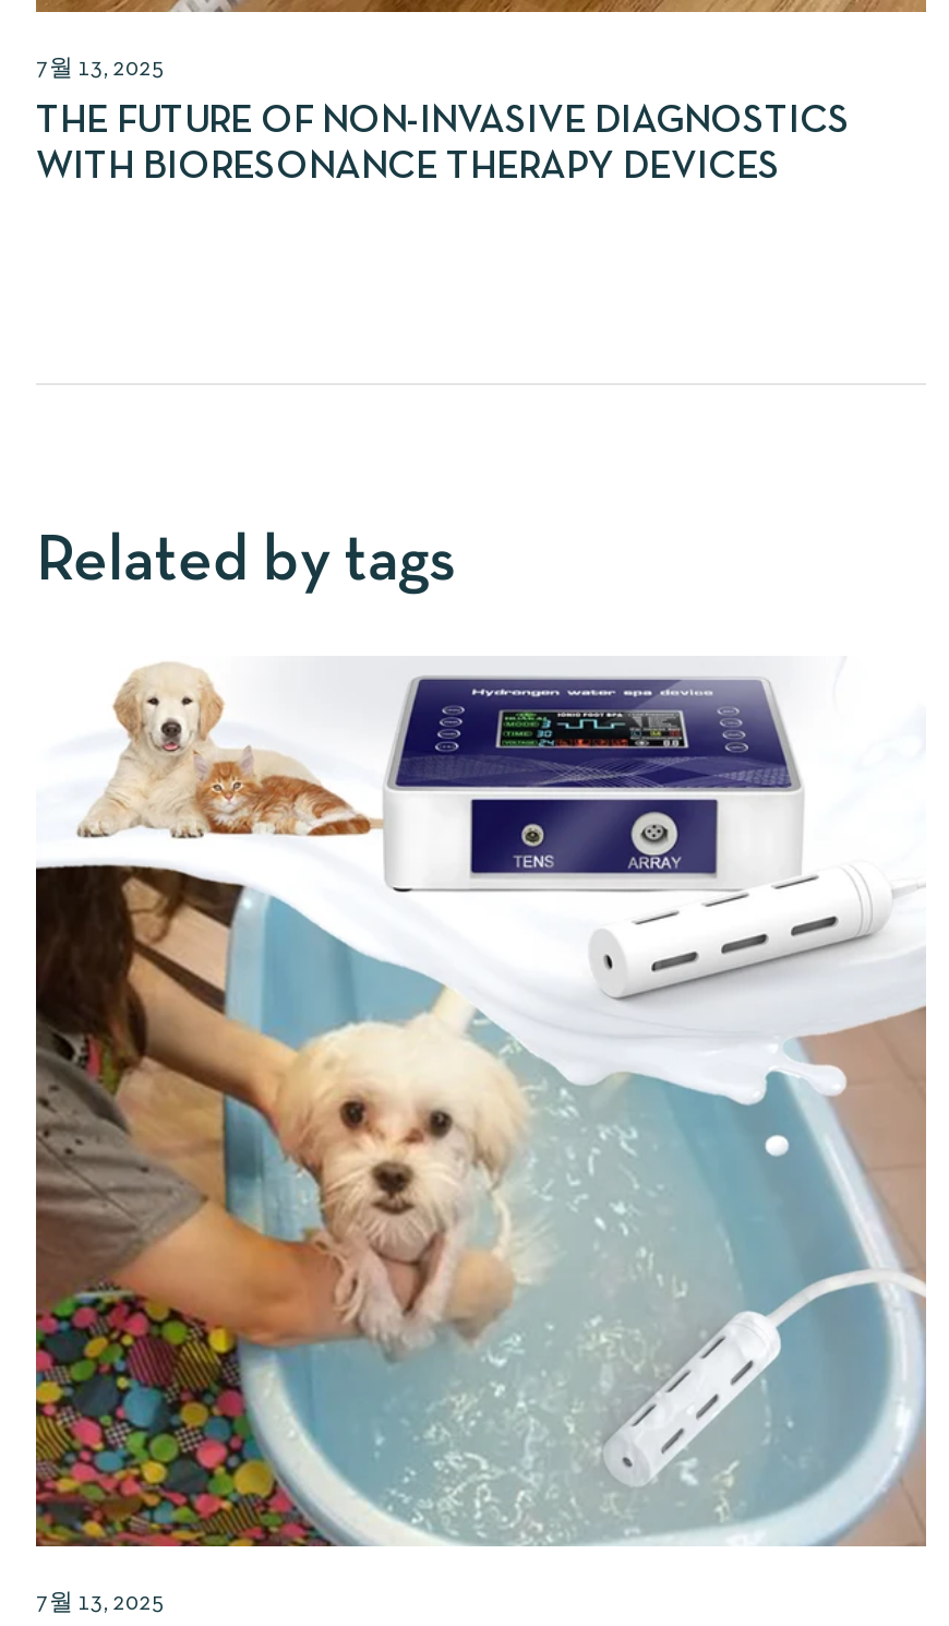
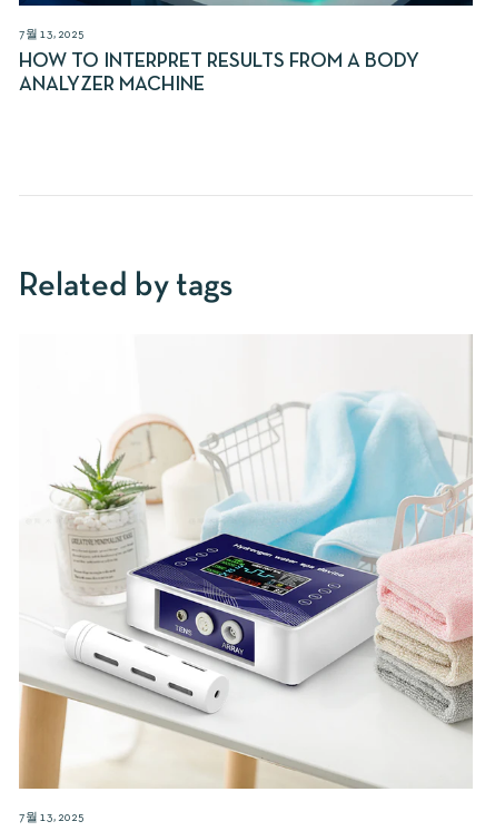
[36,103,850,186] THE FUTURE OF NON-INVASIVE DIAGNOSTICS | WITH BIORESONANCE THERAPY DEVICES -> [19,53,419,95] HOW TO INTERPRET RESULTS FROM A BODY | ANALYZER MACHINE
[34,659,926,1550] [image] -> [19,334,473,790] [image]

